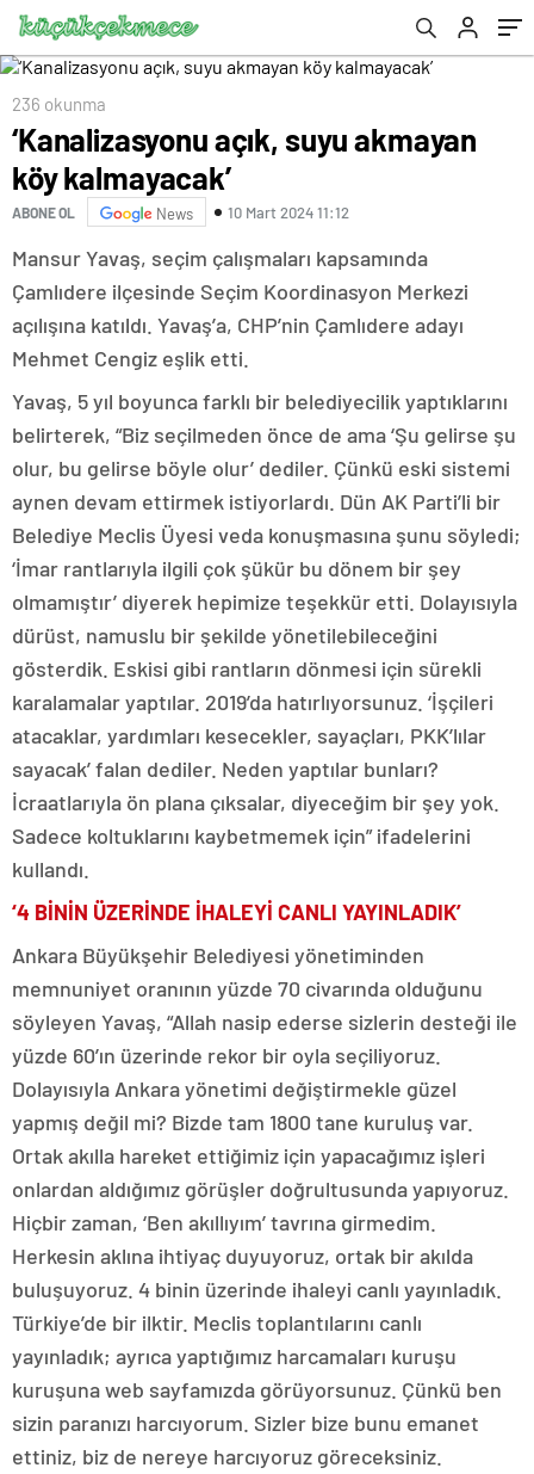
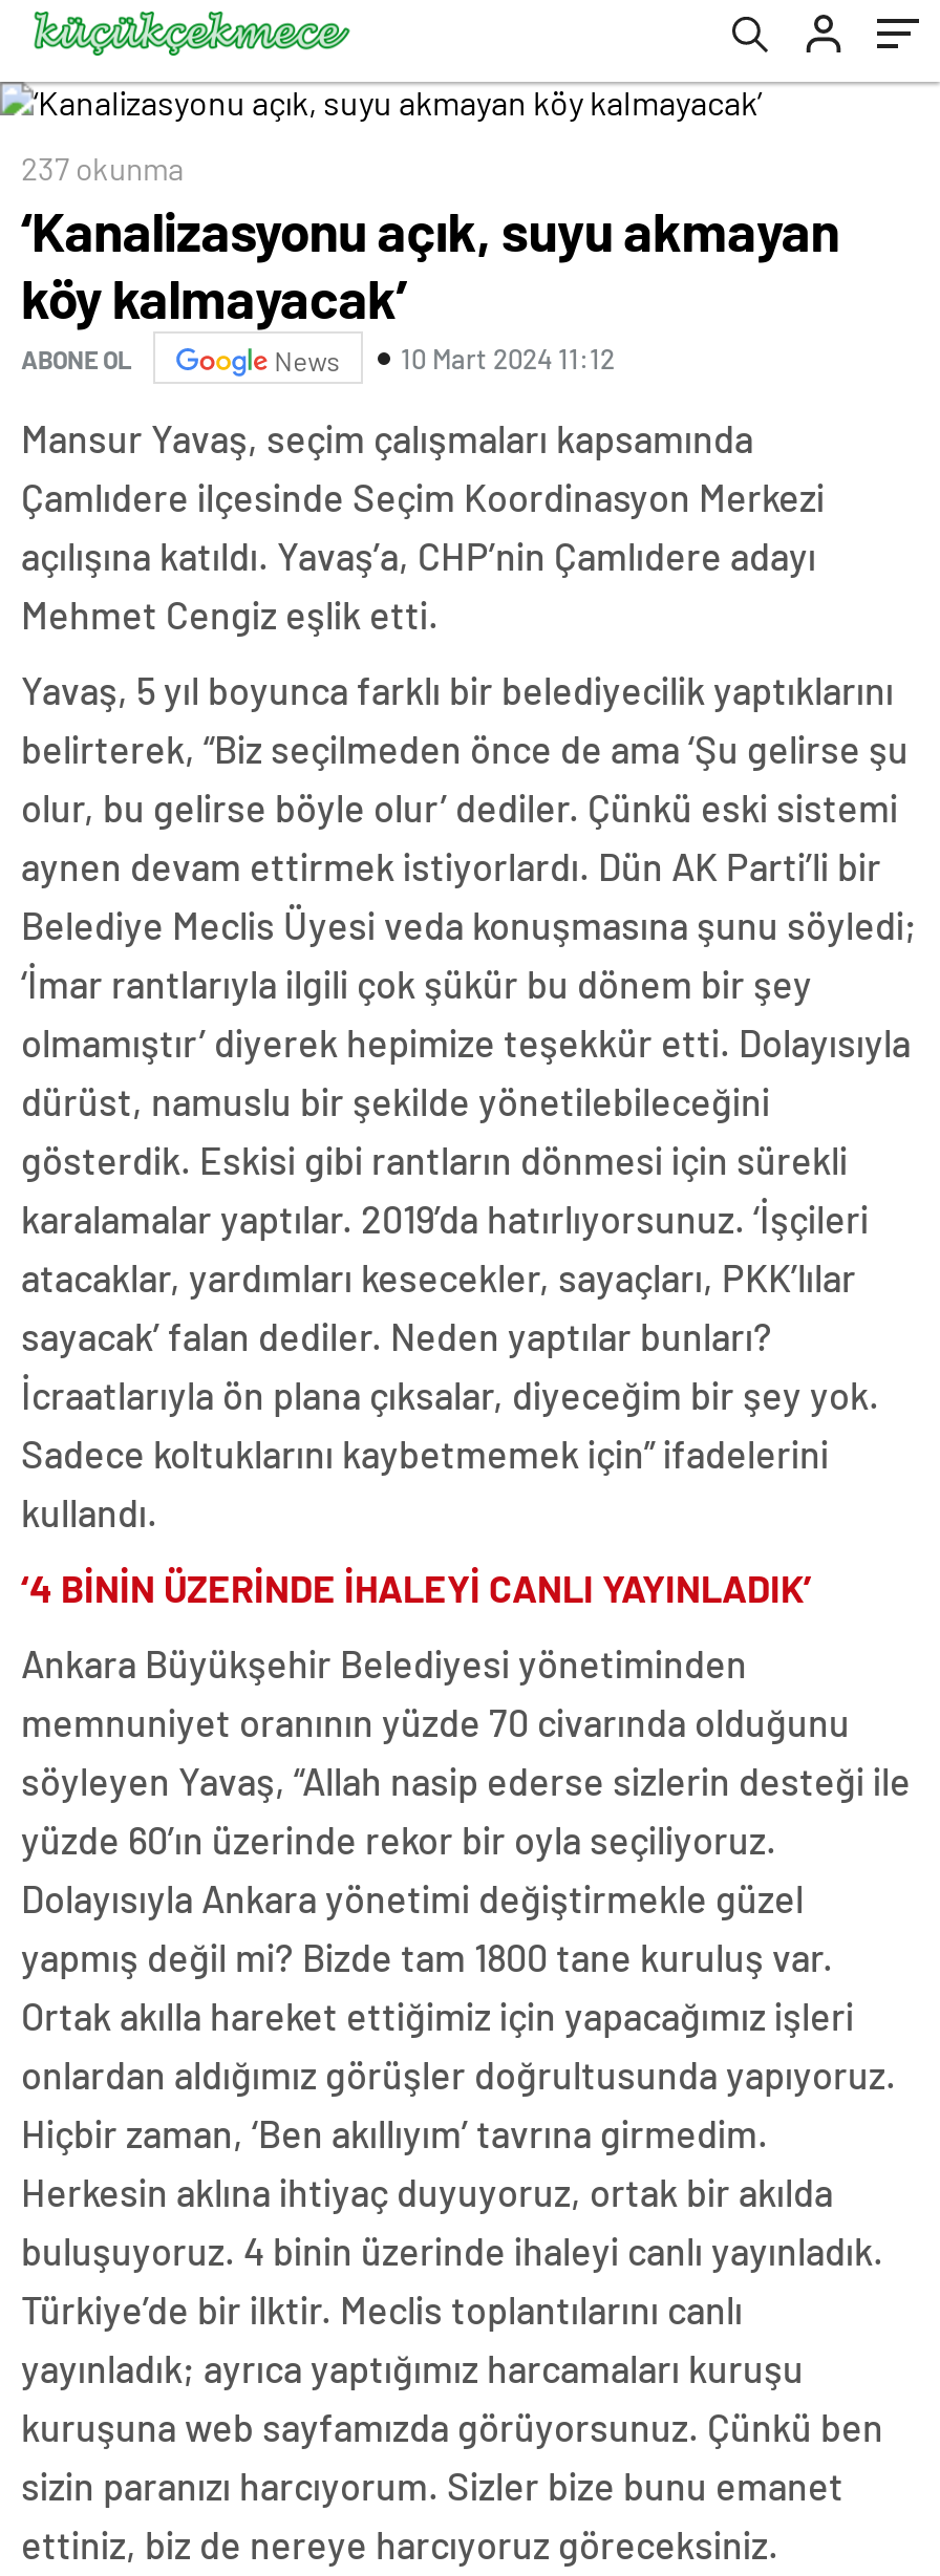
[12,93,106,115] 236 okunma -> [21,149,185,187] 237 okunma

